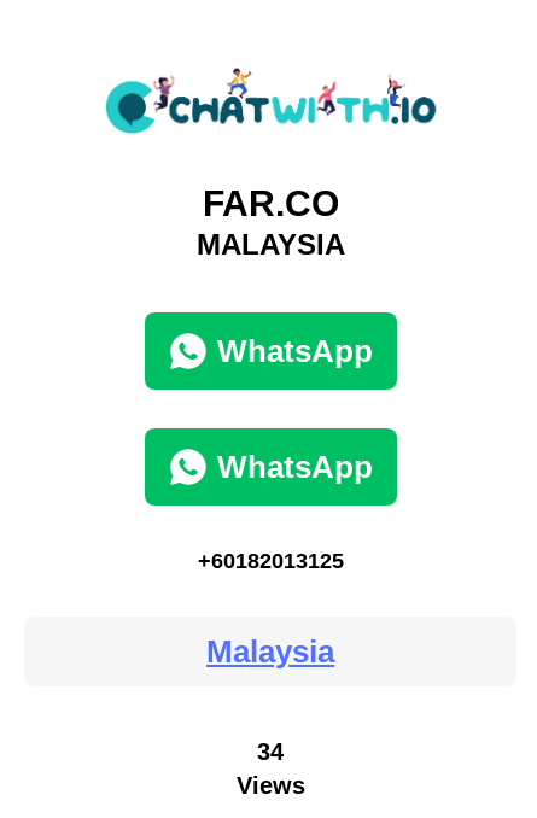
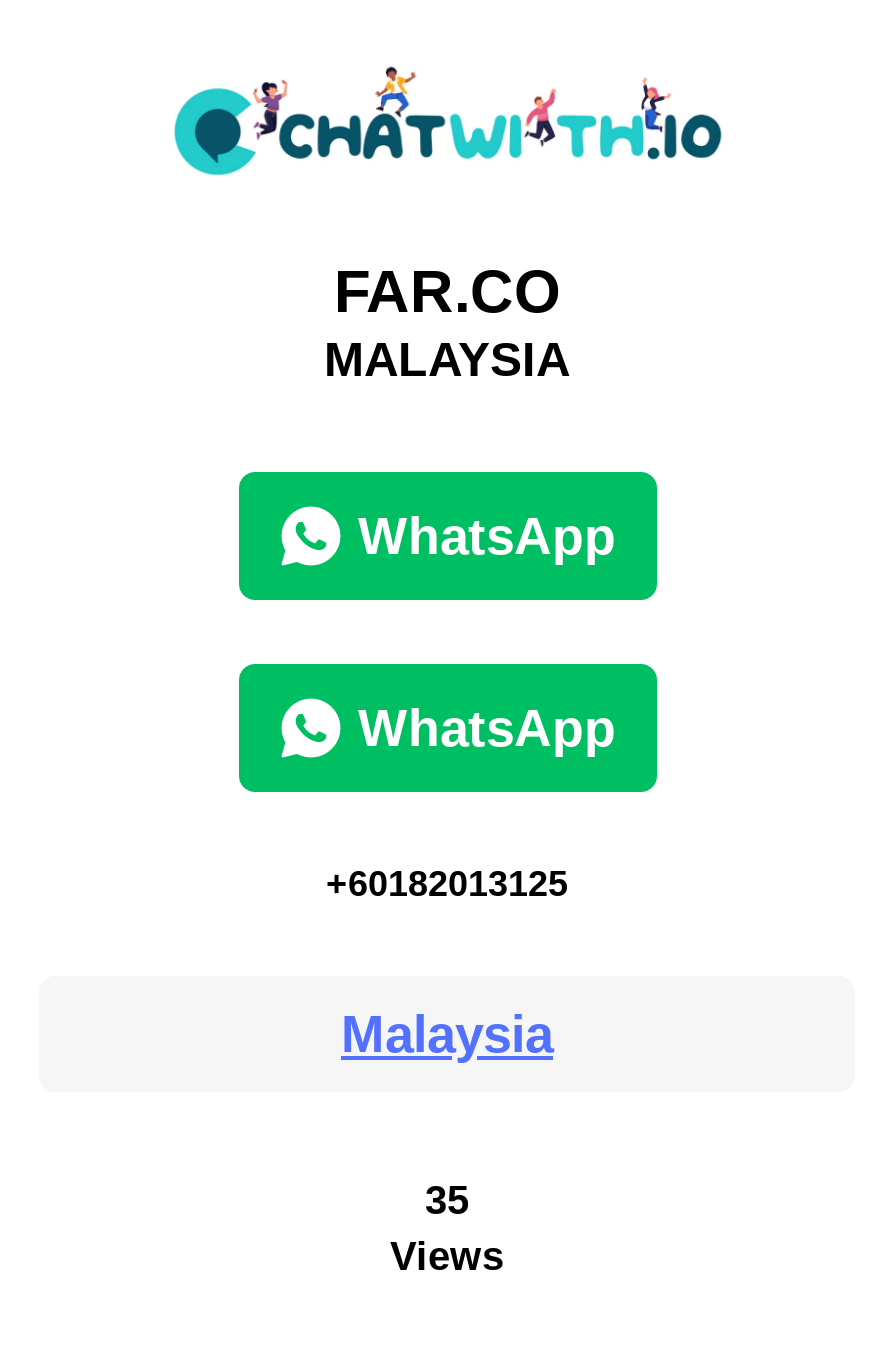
[257,738,284,765] 34 -> [425,1178,469,1222] 35

